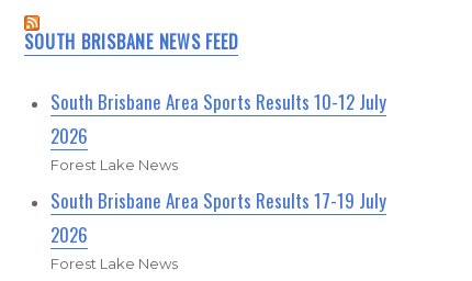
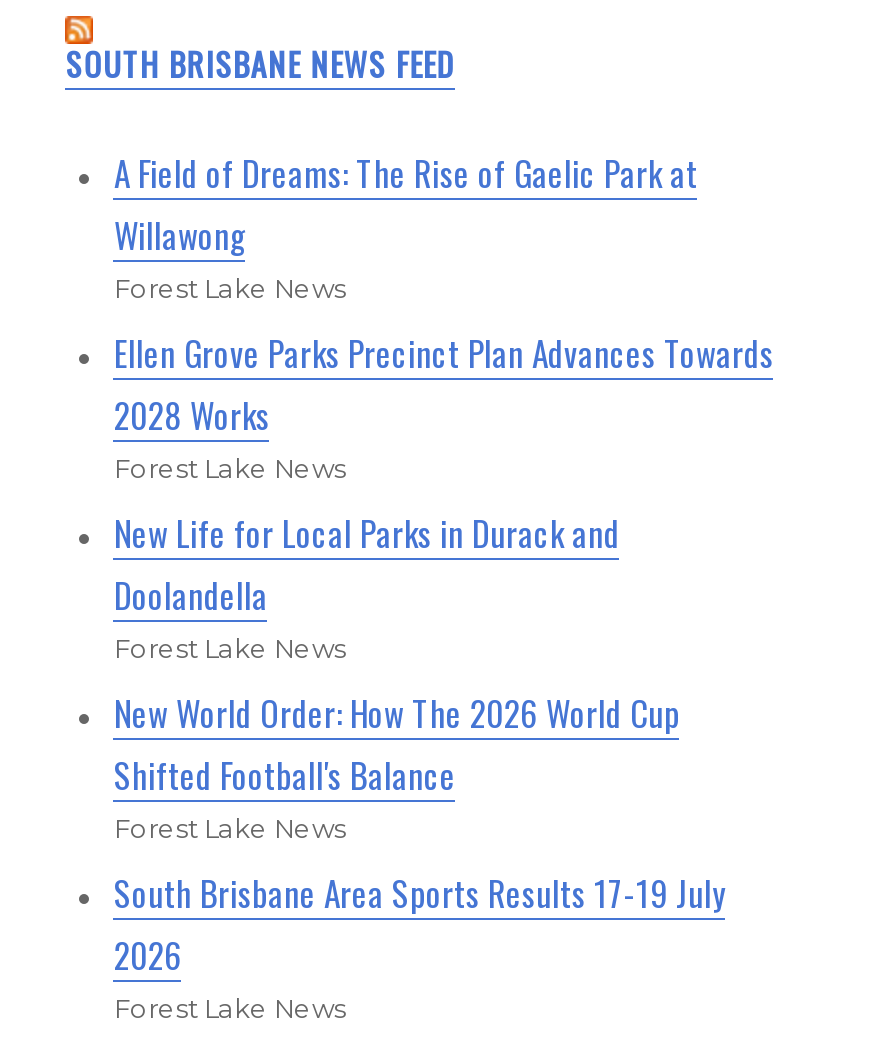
[51,88,387,150] South Brisbane Area Sports Results 10-12 July | 2026 -> [114,148,774,800] A Field of Dreams: The Rise of Gaelic Park at | Willawong | Forest Lake News | Ellen Grove Parks Precinct Plan Advances Towards | 2028 Works | Forest Lake News | New Life for Local Parks in Durack and | Doolandella | Forest Lake News | New World Order: How The 2026 World Cup | Shifted Football's Balance

